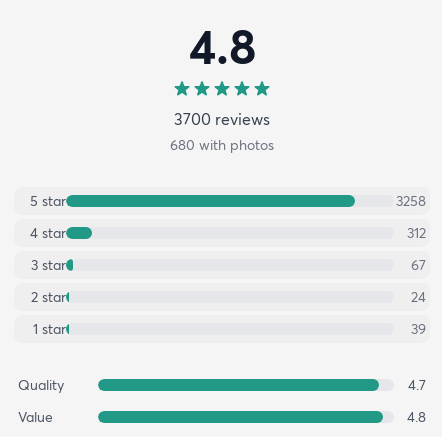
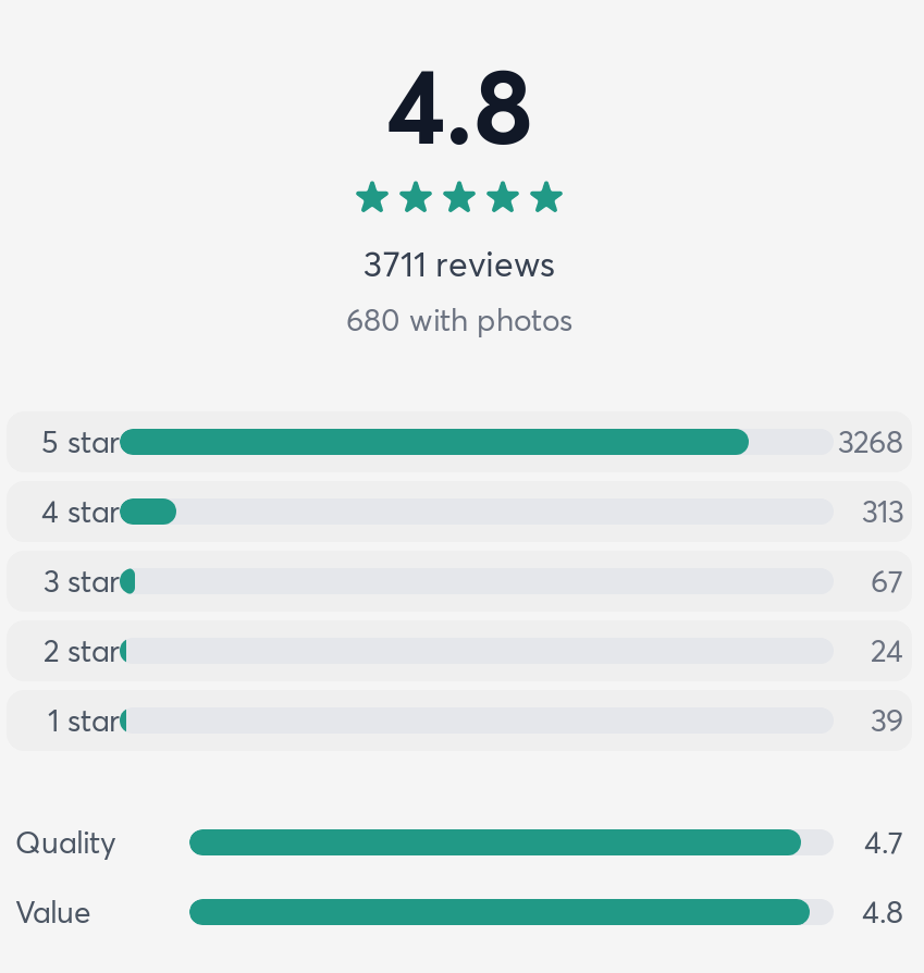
[174,109,270,129] 3700 reviews -> [364,242,555,285] 3711 reviews
[396,192,426,210] 3258 -> [838,422,903,461] 3268
[407,224,426,242] 312 -> [862,492,903,531] 313

